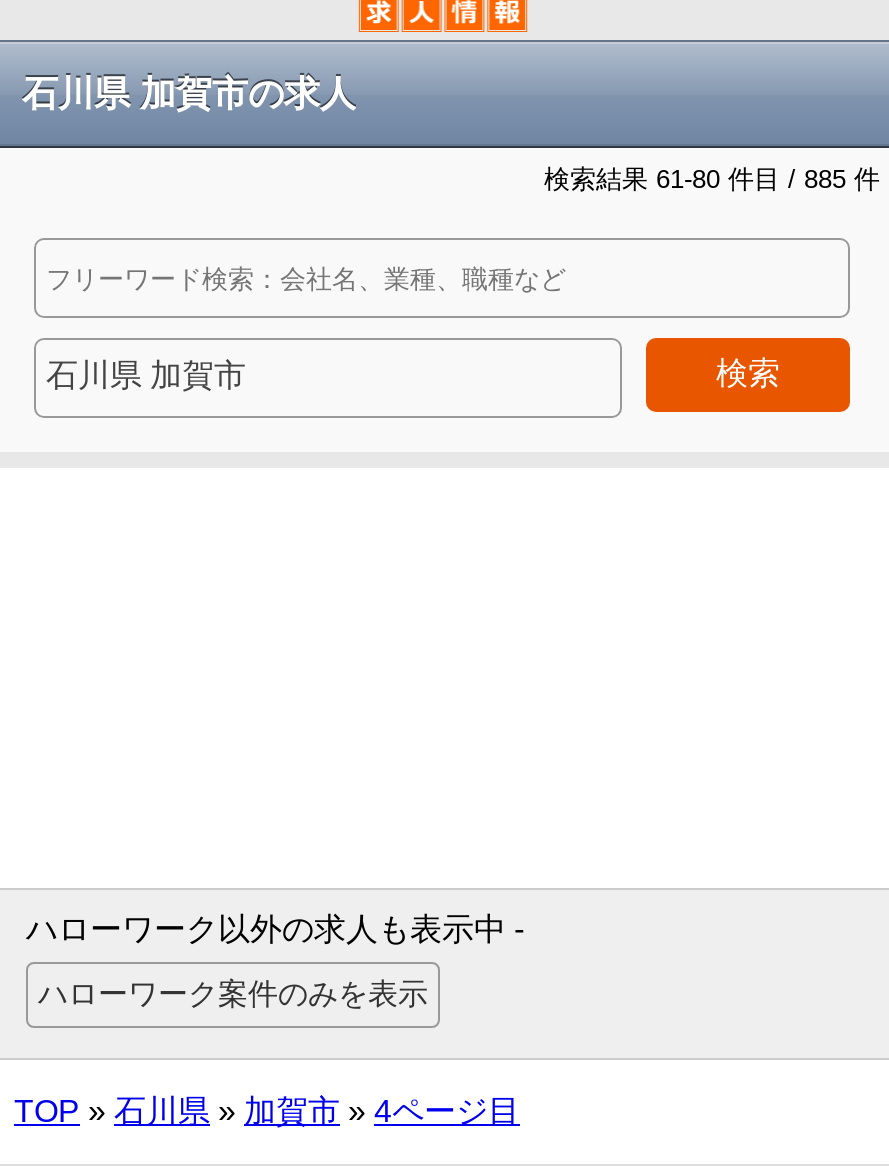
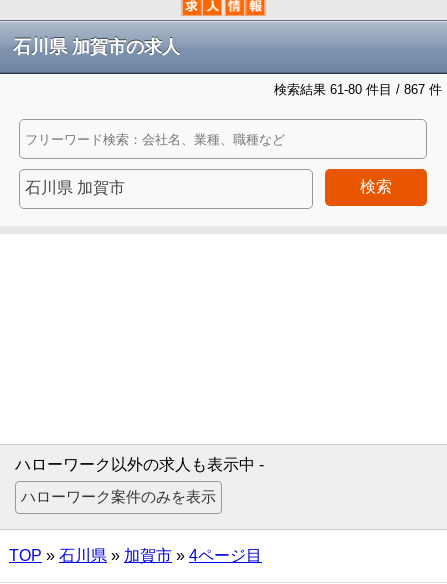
[544,164,880,194] 検索結果 61-80 件目 / 885 件 -> [274,82,442,97] 検索結果 61-80 件目 / 867 件

